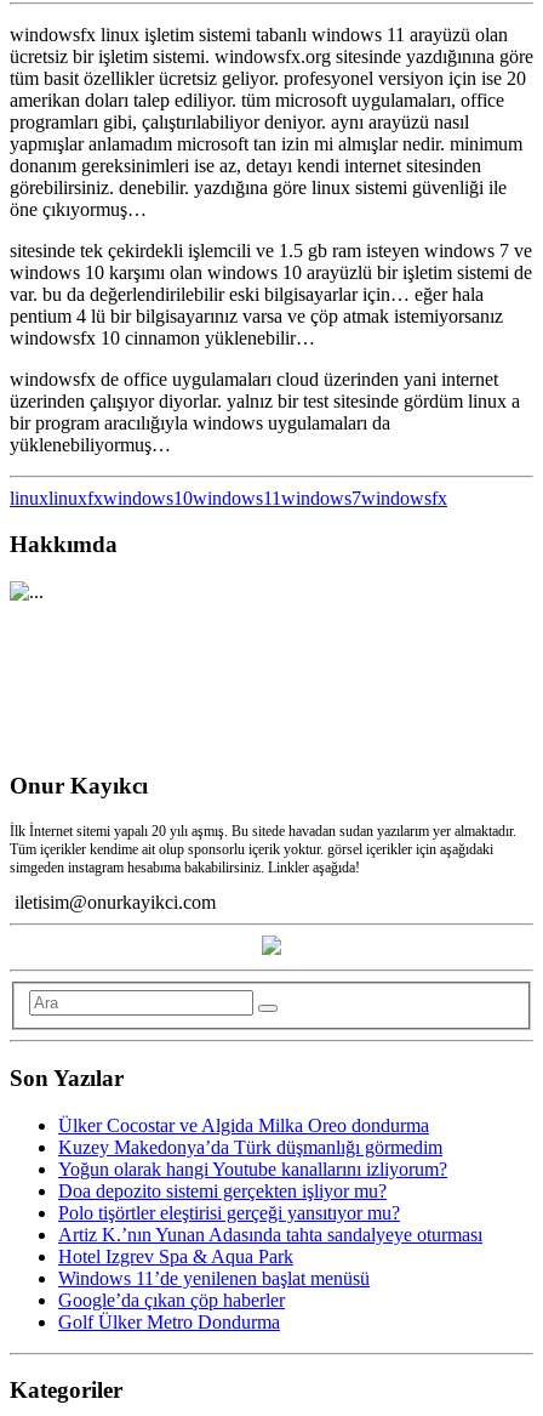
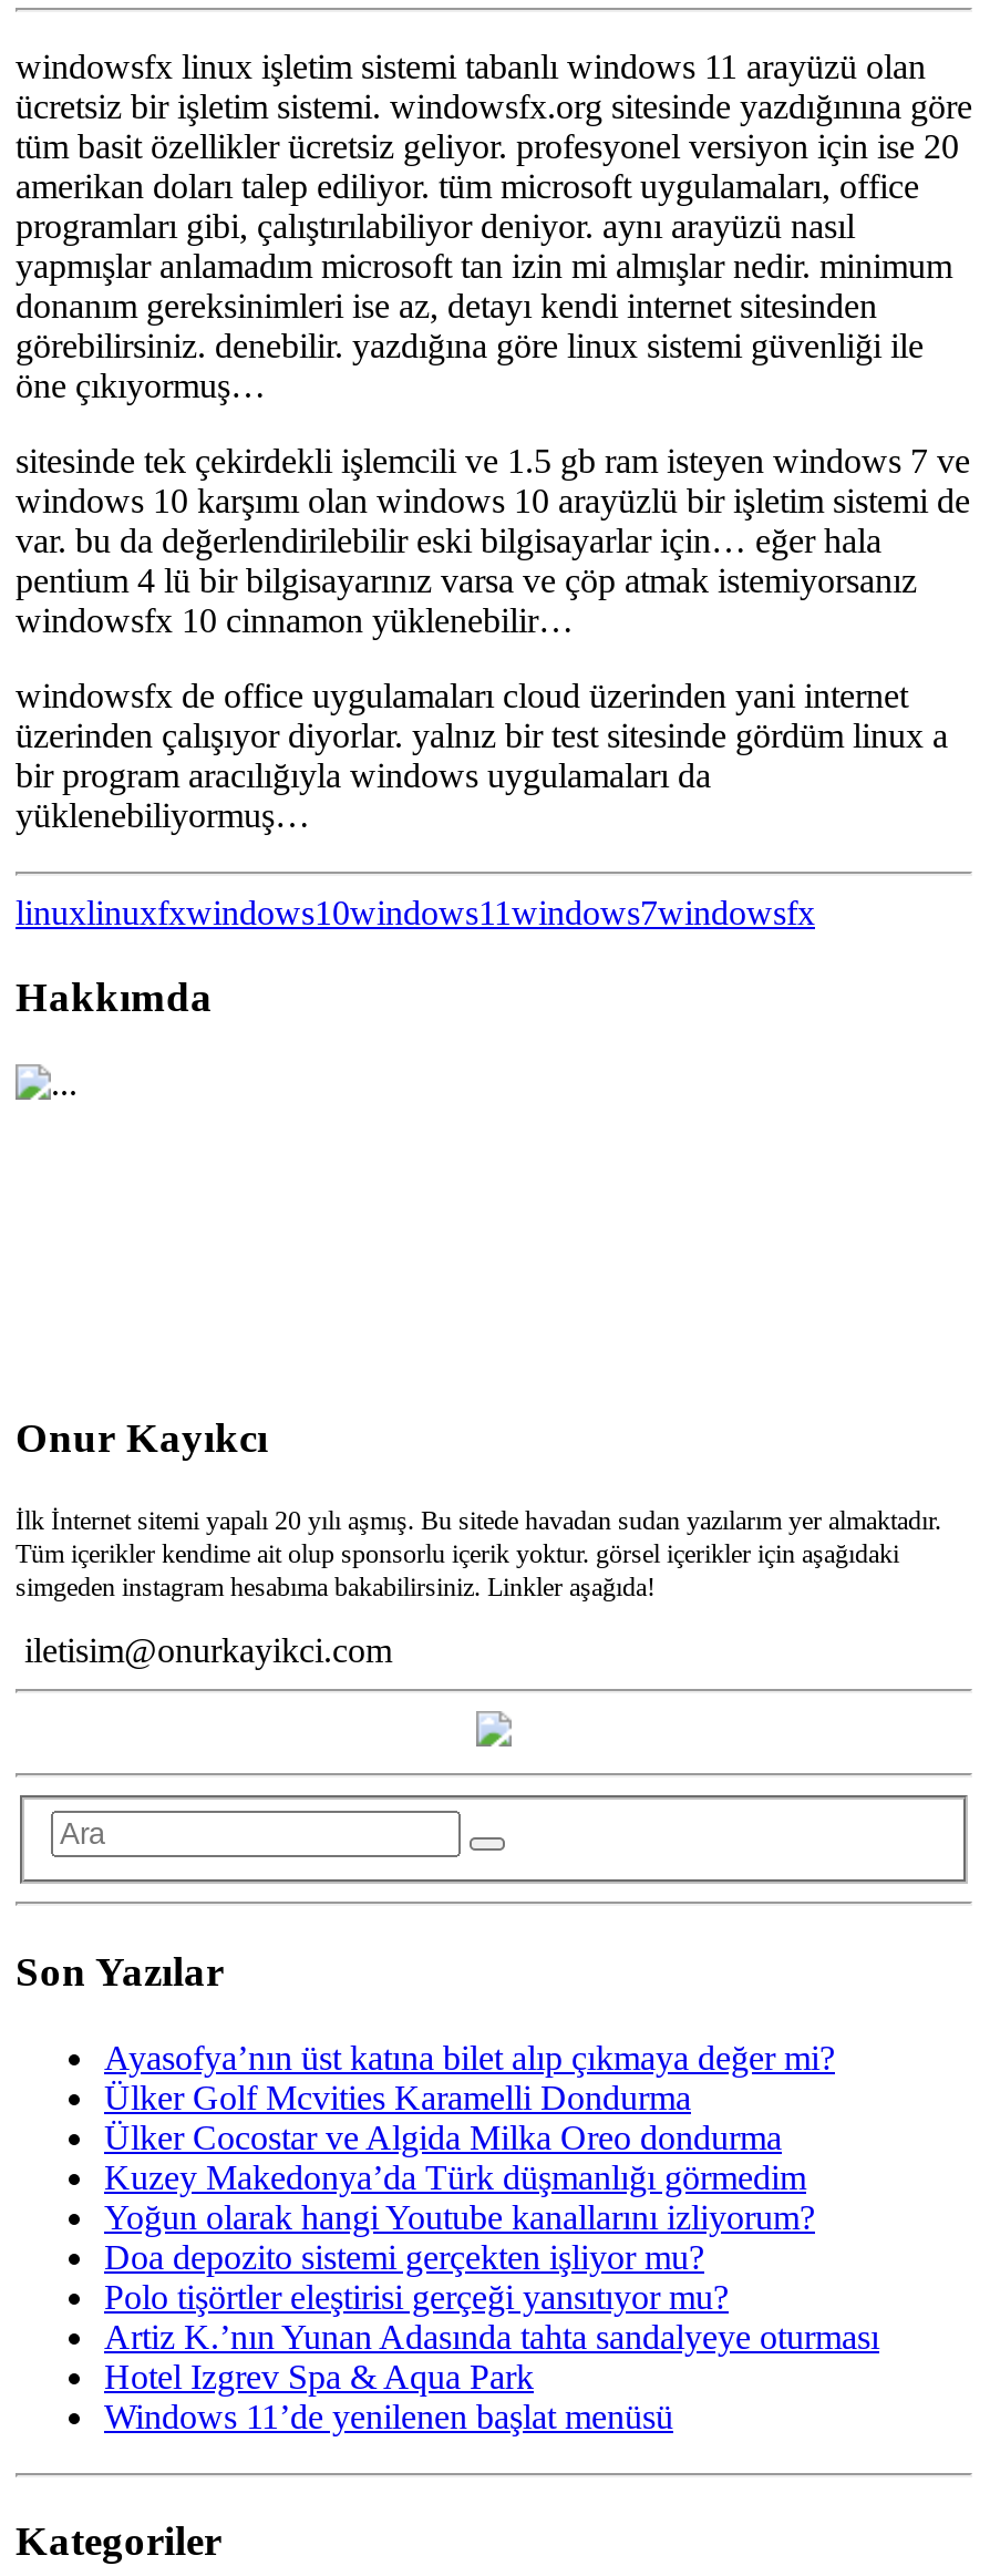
none -> [104,2038,835,2116] Ayasofya’nın üst katına bilet alıp çıkmaya değer mi? | Ülker Golf Mcvities Karamelli Dondurma
moved [58,1115,482,1288] -> [104,2118,879,2435]: Ülker Cocostar ve Algida Milka Oreo dondurma | Kuzey Makedonya’da Türk düşmanlığı görmedim | Yoğun olarak hangi Youtube kanallarını izliyorum? | Doa depozito sistemi gerçekten işliyor mu? | Polo tişörtler eleştirisi gerçeği yansıtıyor mu? | Artiz K.’nın Yunan Adasında tahta sandalyeye oturması | Hotel Izgrev Spa & Aqua Park | Windows 11’de yenilenen başlat menüsü
[58,1289,285,1332] Google’da çıkan çöp haberler | Golf Ülker Metro Dondurma -> none

